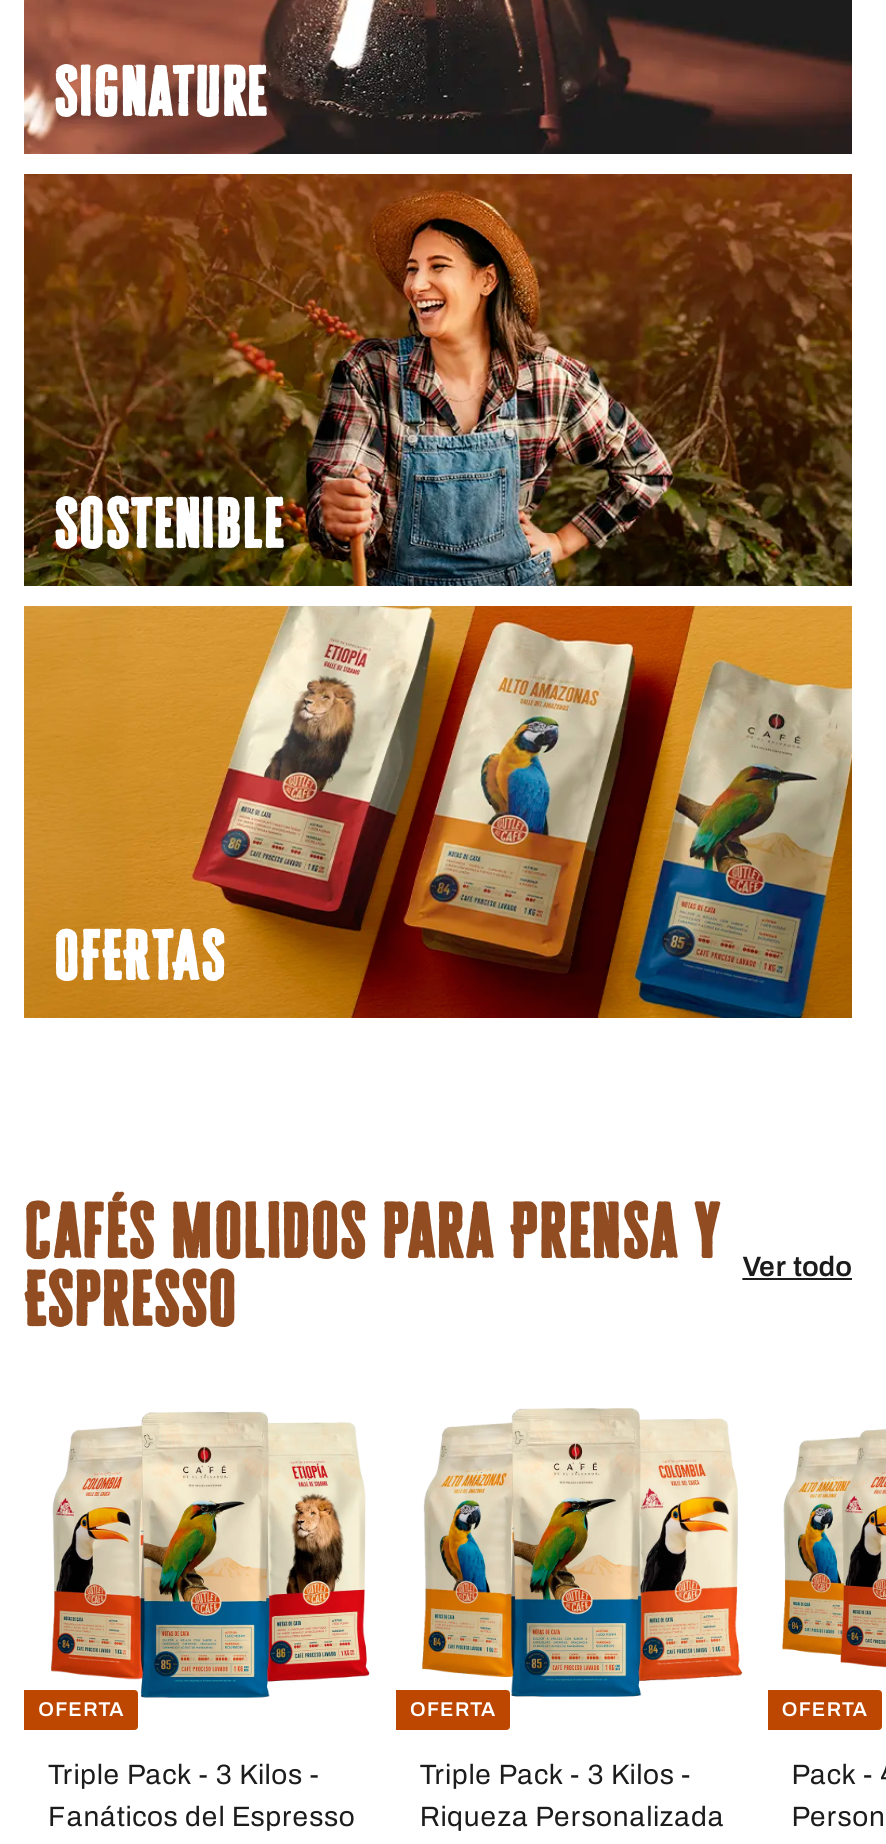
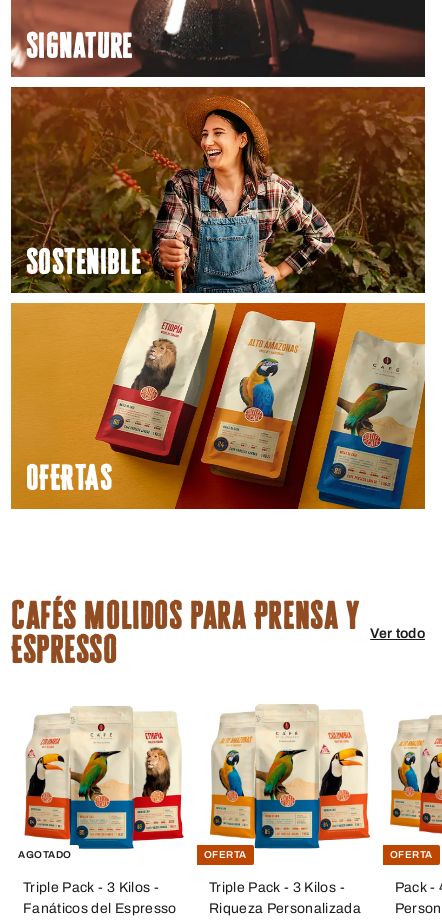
[38,1699,124,1721] OFERTA -> [18,849,72,860] AGOTADO

